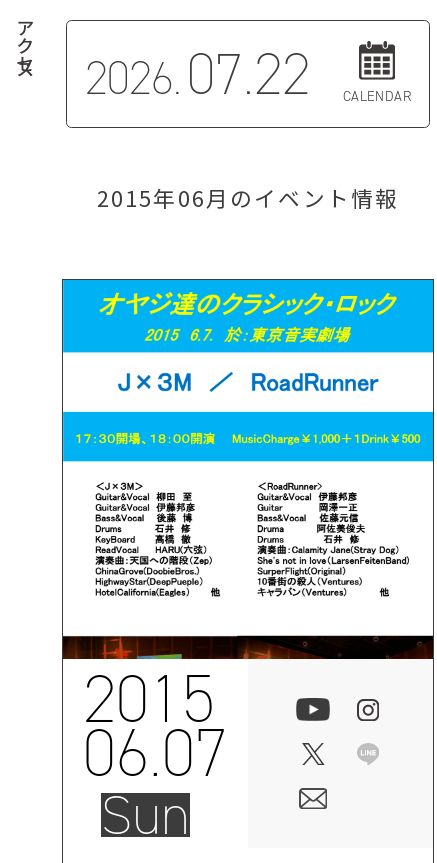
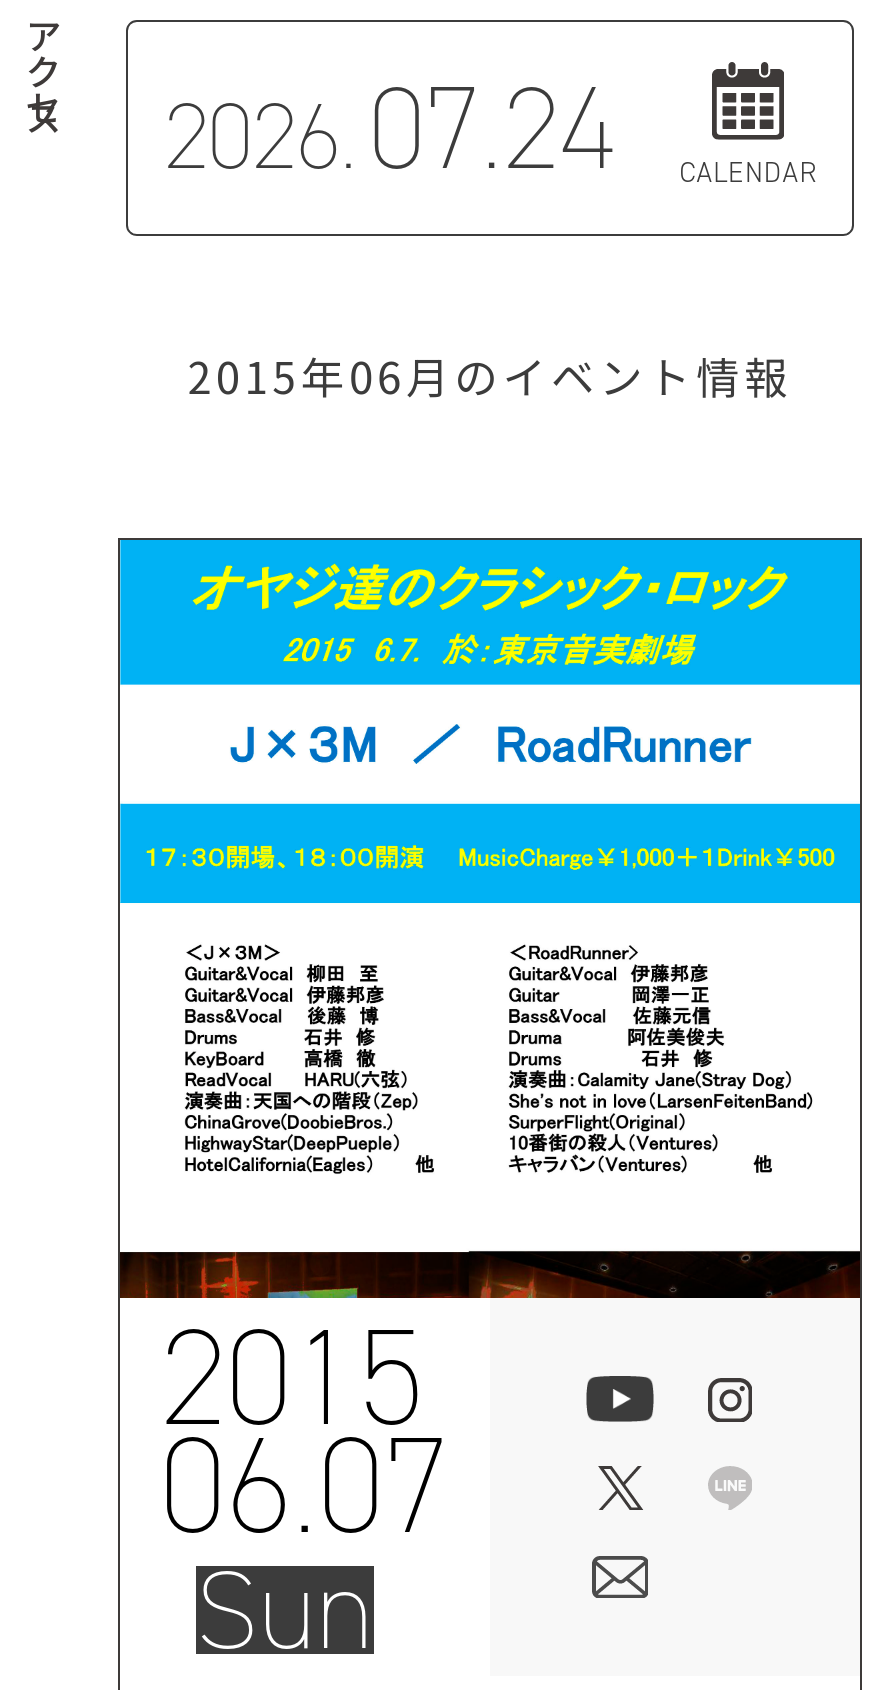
[85,38,310,110] 2026. 07.22 -> [164,56,615,200] 2026. 07.24

